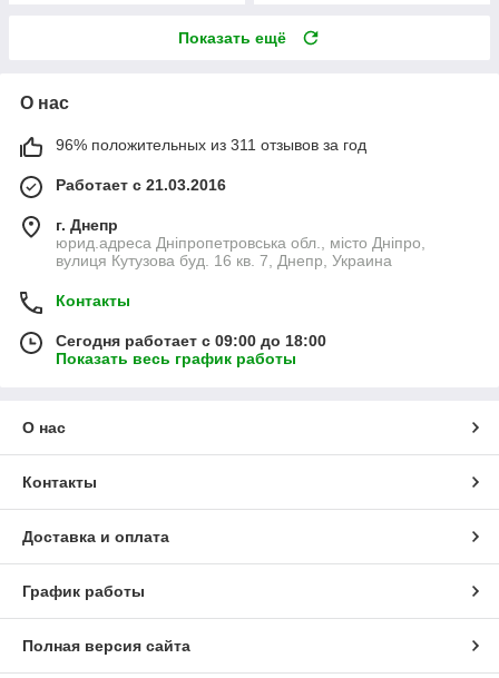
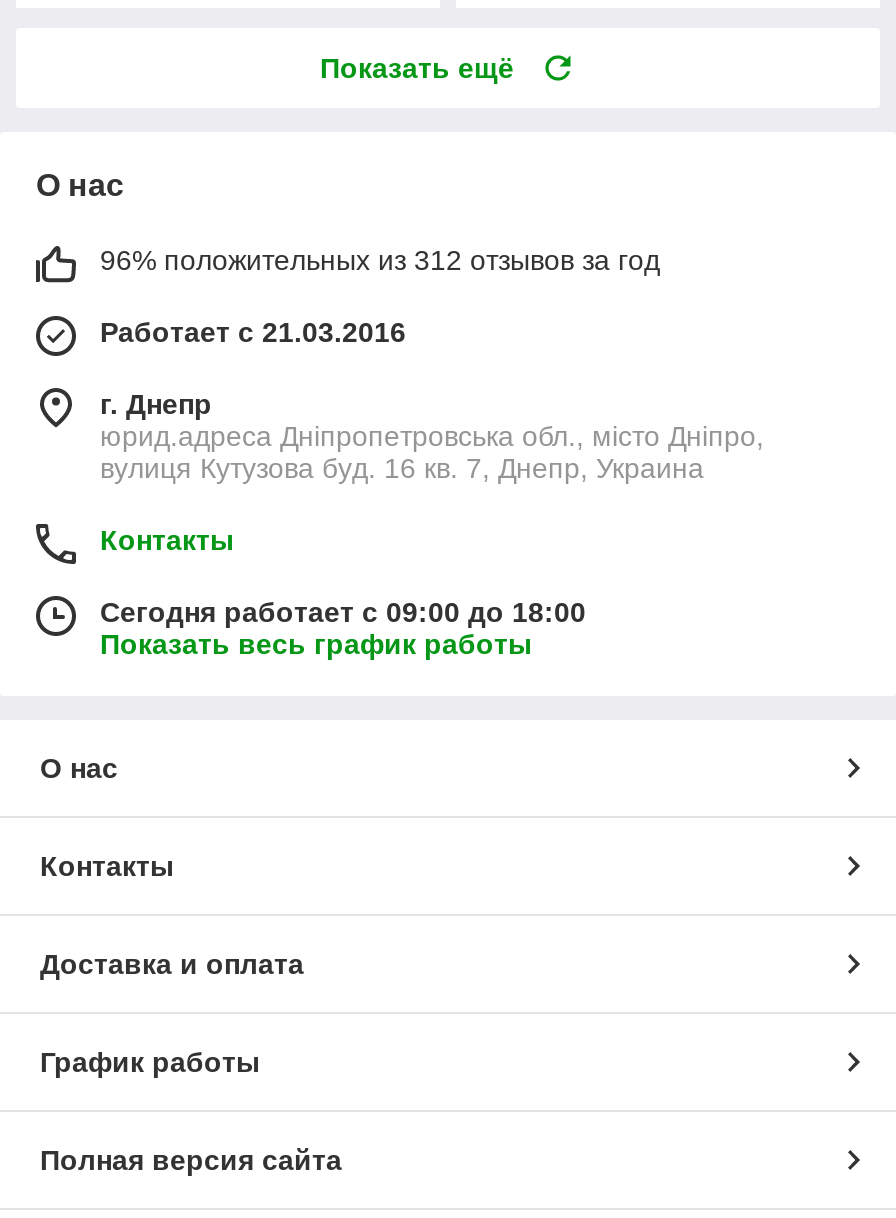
[56,136,366,153] 96% положительных из 311 отзывов за год -> [100,244,660,276] 96% положительных из 312 отзывов за год

